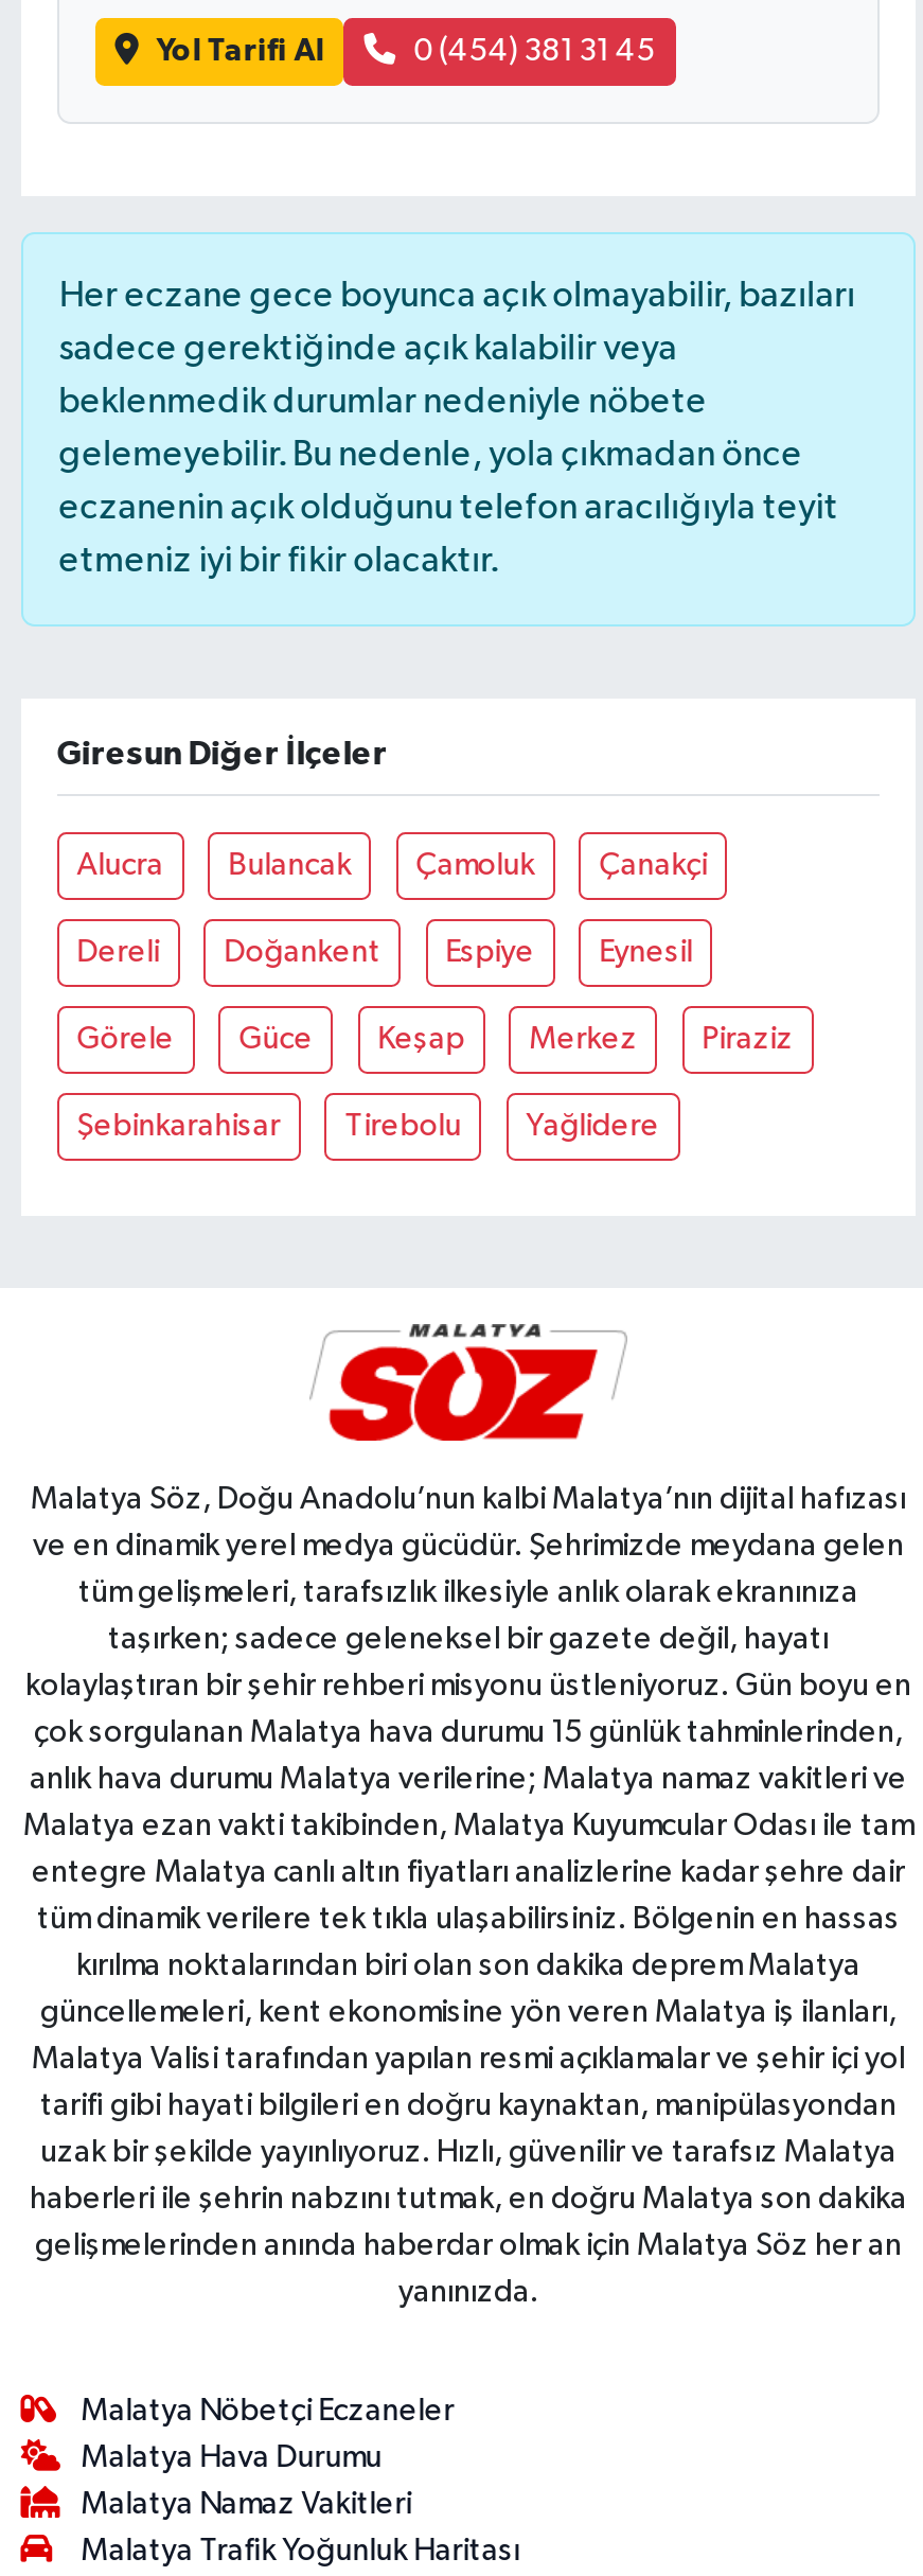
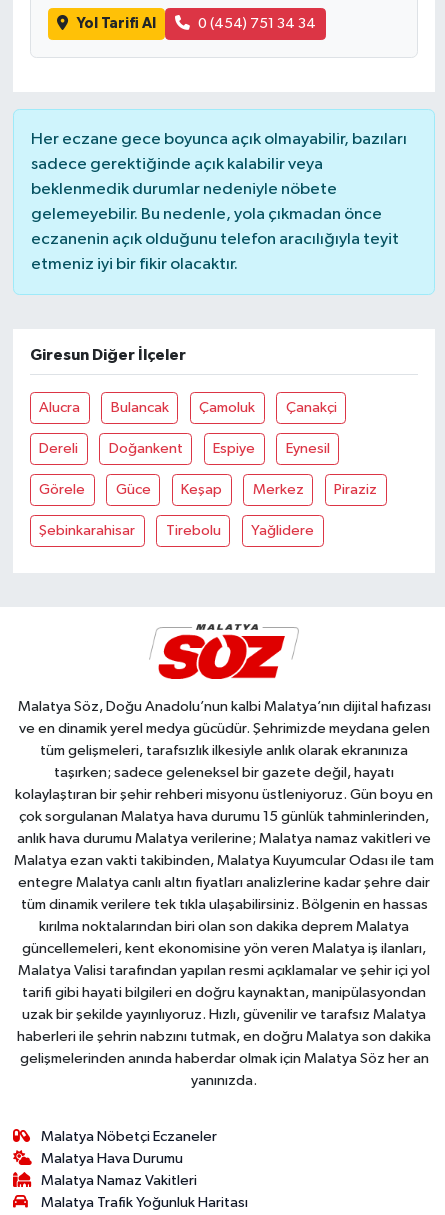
[414,35,655,67] 0 (454) 381 31 45 -> [198,16,316,31] 0 (454) 751 34 34

